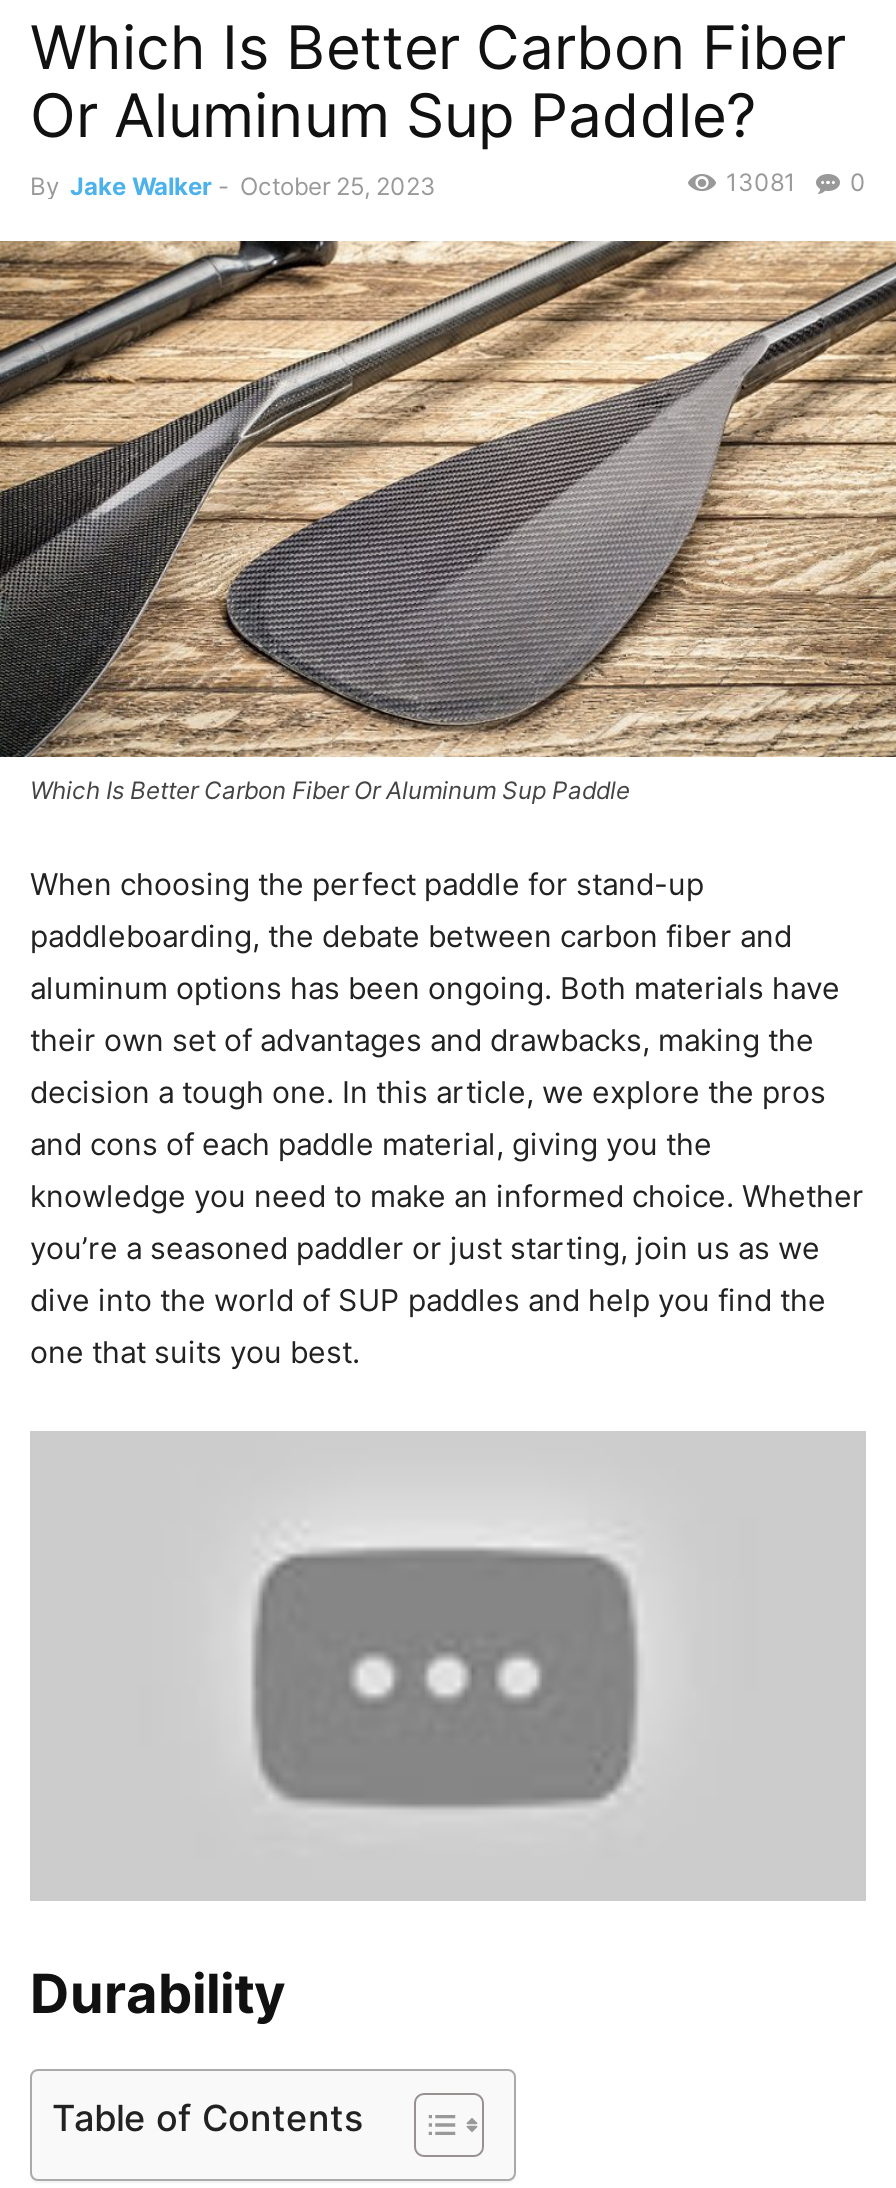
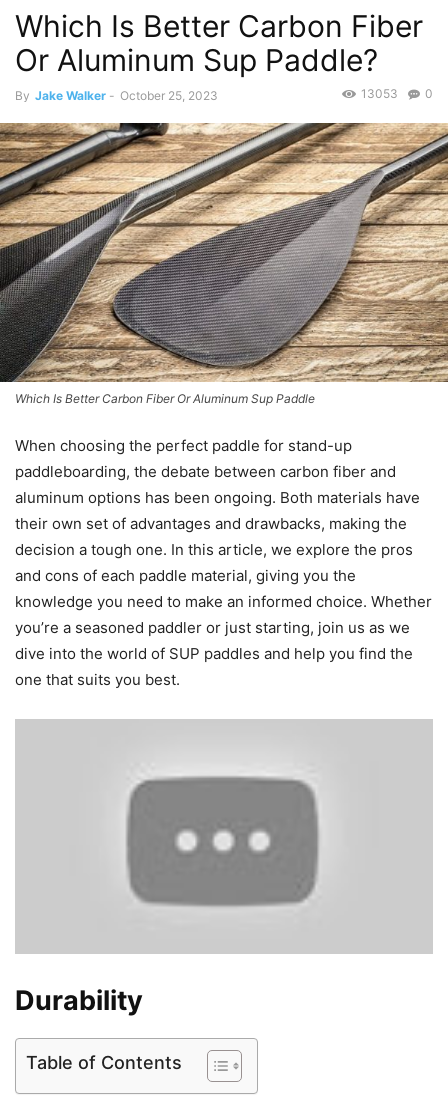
[726,167,866,197] 13081 0 -> [361,86,433,101] 13053 0

